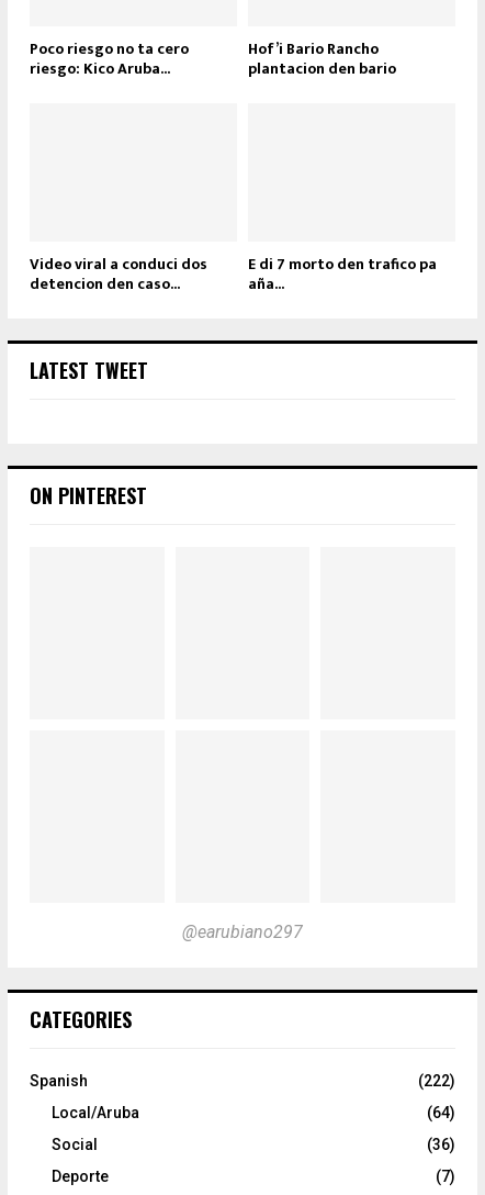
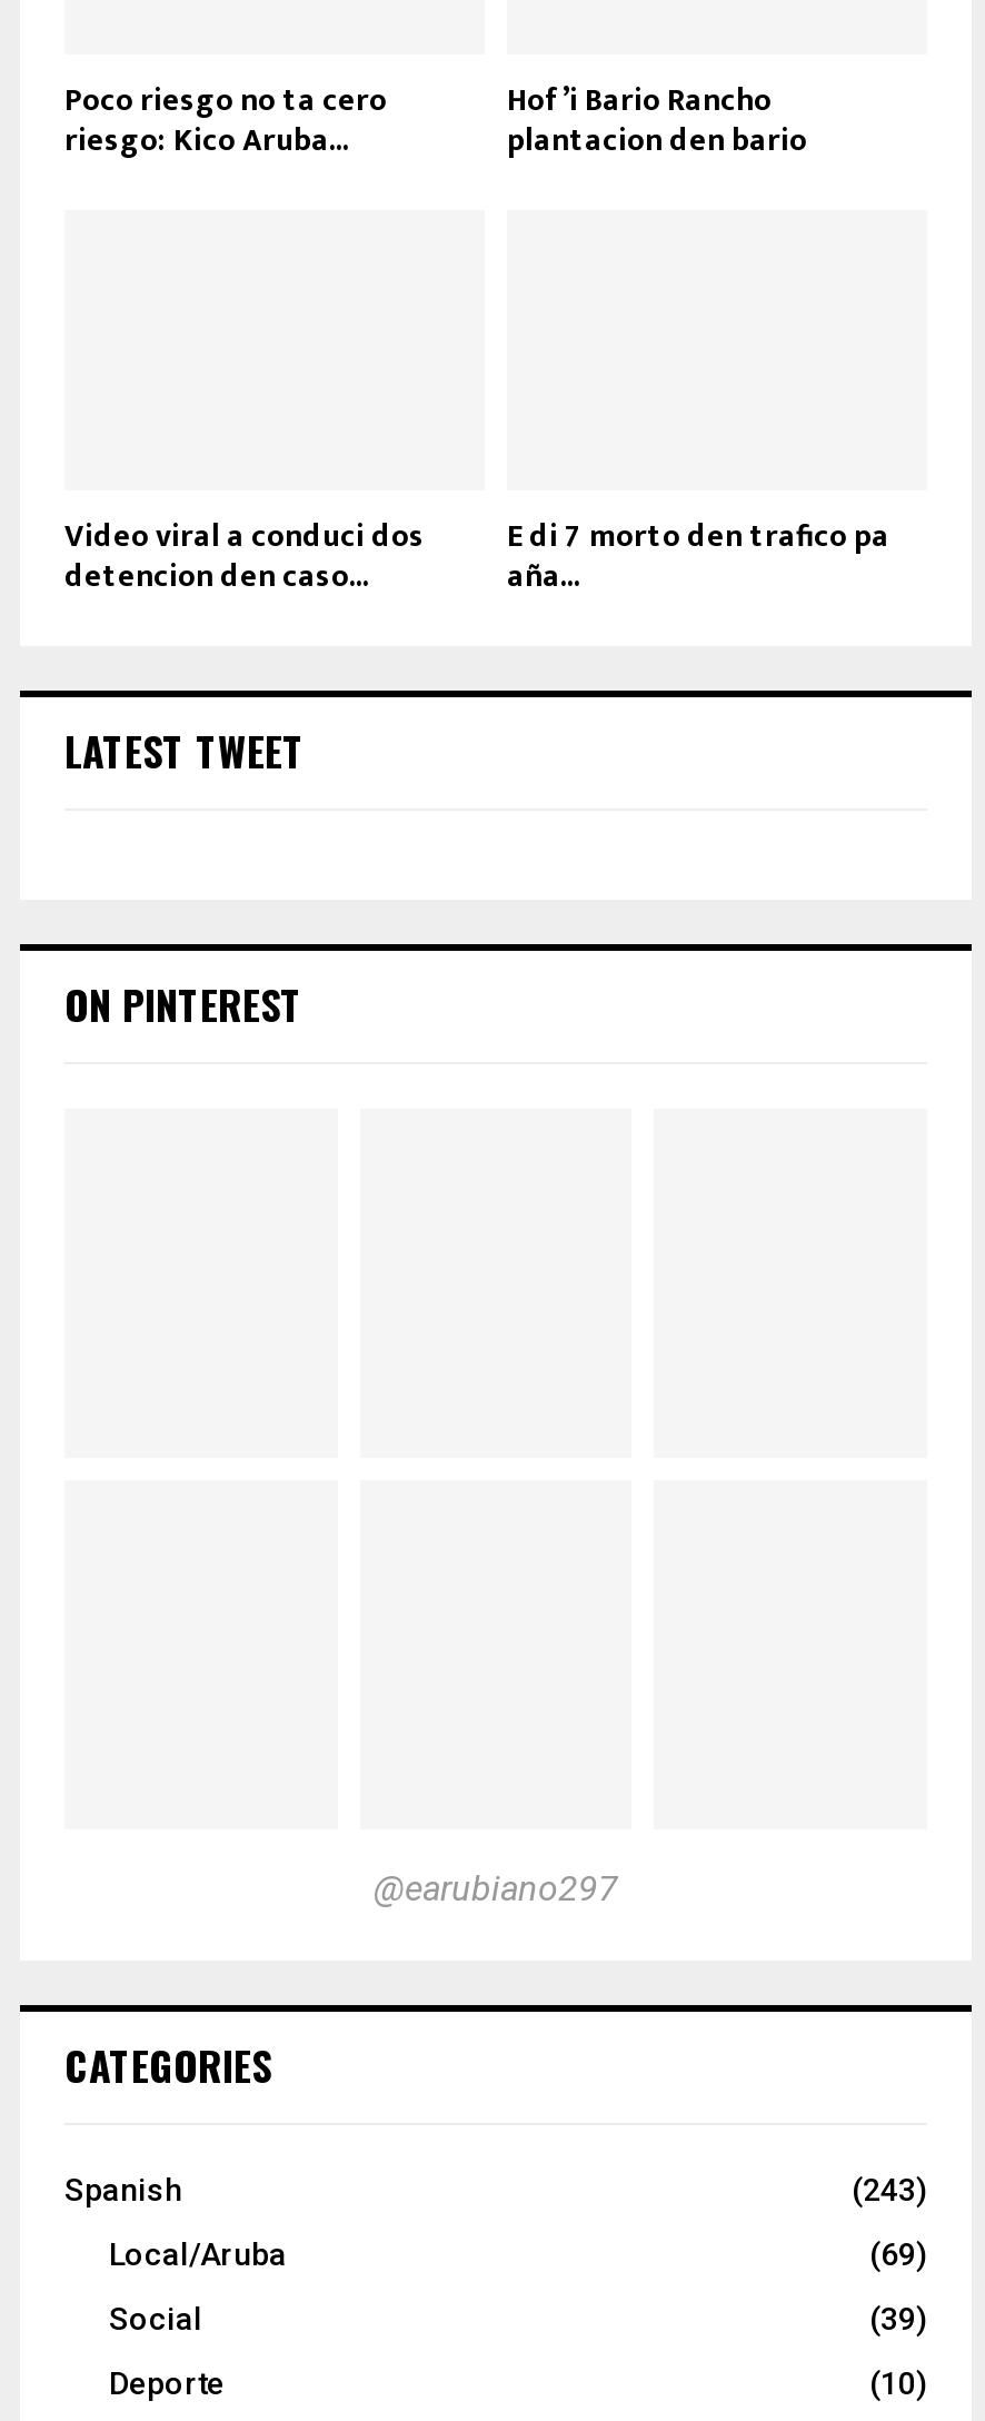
[418,1072,455,1089] (222) -> [852,2172,927,2207] (243)
[427,1104,455,1121] (64) -> [869,2236,927,2272] (69)
[427,1136,455,1153] (36) -> [869,2301,927,2336] (39)
[436,1167,455,1185] (7) -> [869,2365,927,2401] (10)

